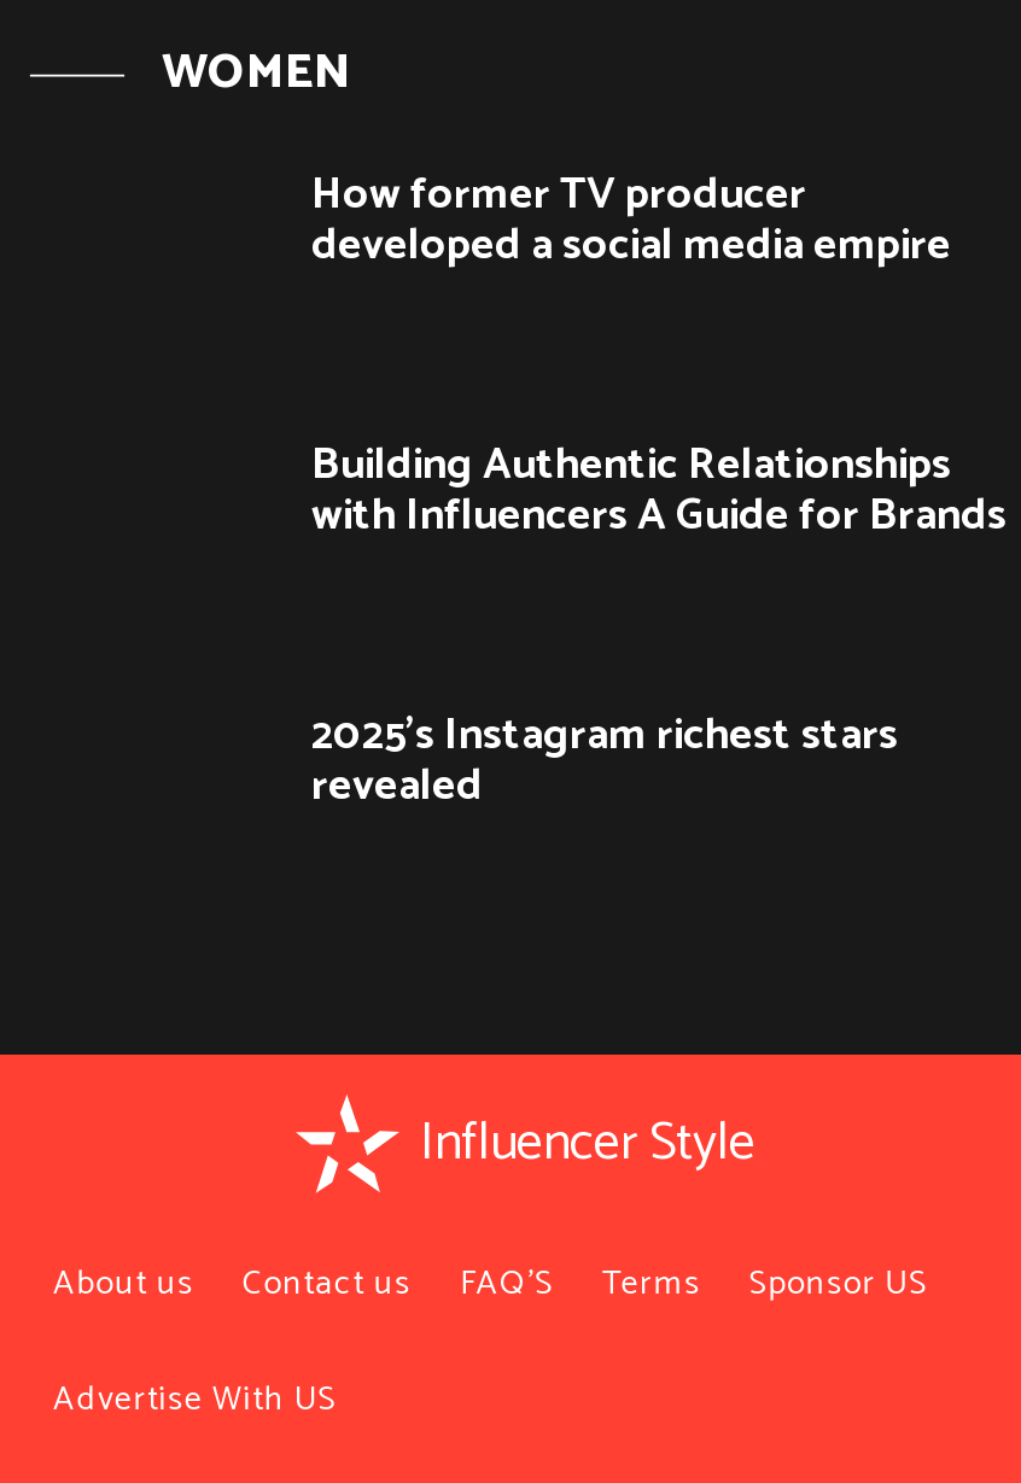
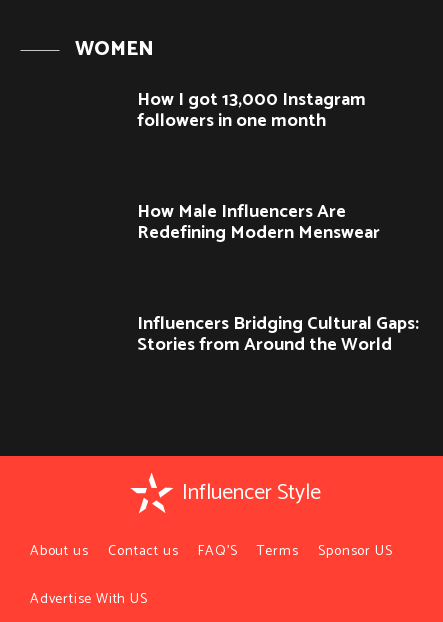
[311,160,951,283] How former TV producer | developed a social media empire -> [137,85,366,136] How I got 13,000 Instagram | followers in one month
[311,430,1007,553] Building Authentic Relationships | with Influencers A Guide for Brands -> [137,197,380,248] How Male Influencers Are | Redefining Modern Menswear
[311,699,898,822] 2025’s Instagram richest stars | revealed -> [137,309,419,360] Influencers Bridging Cultural Gaps: | Stories from Around the World

